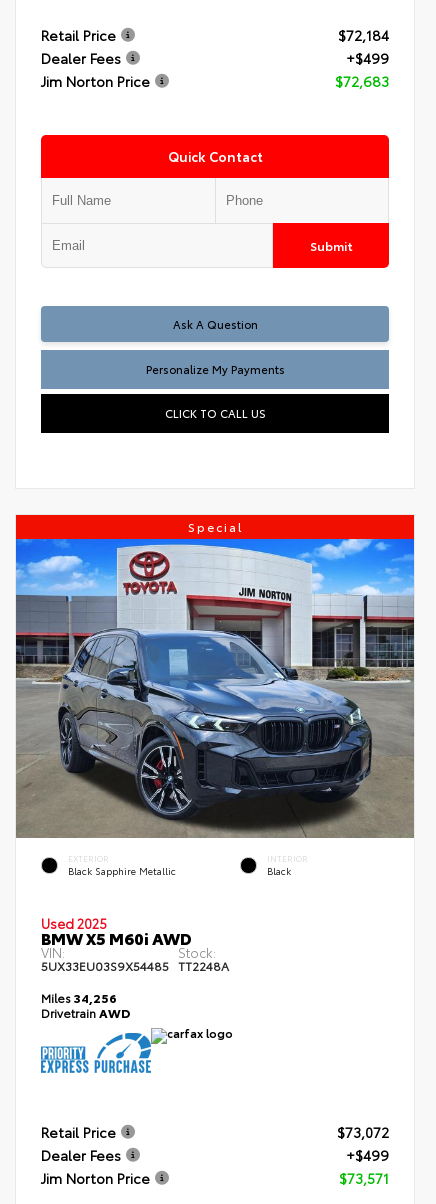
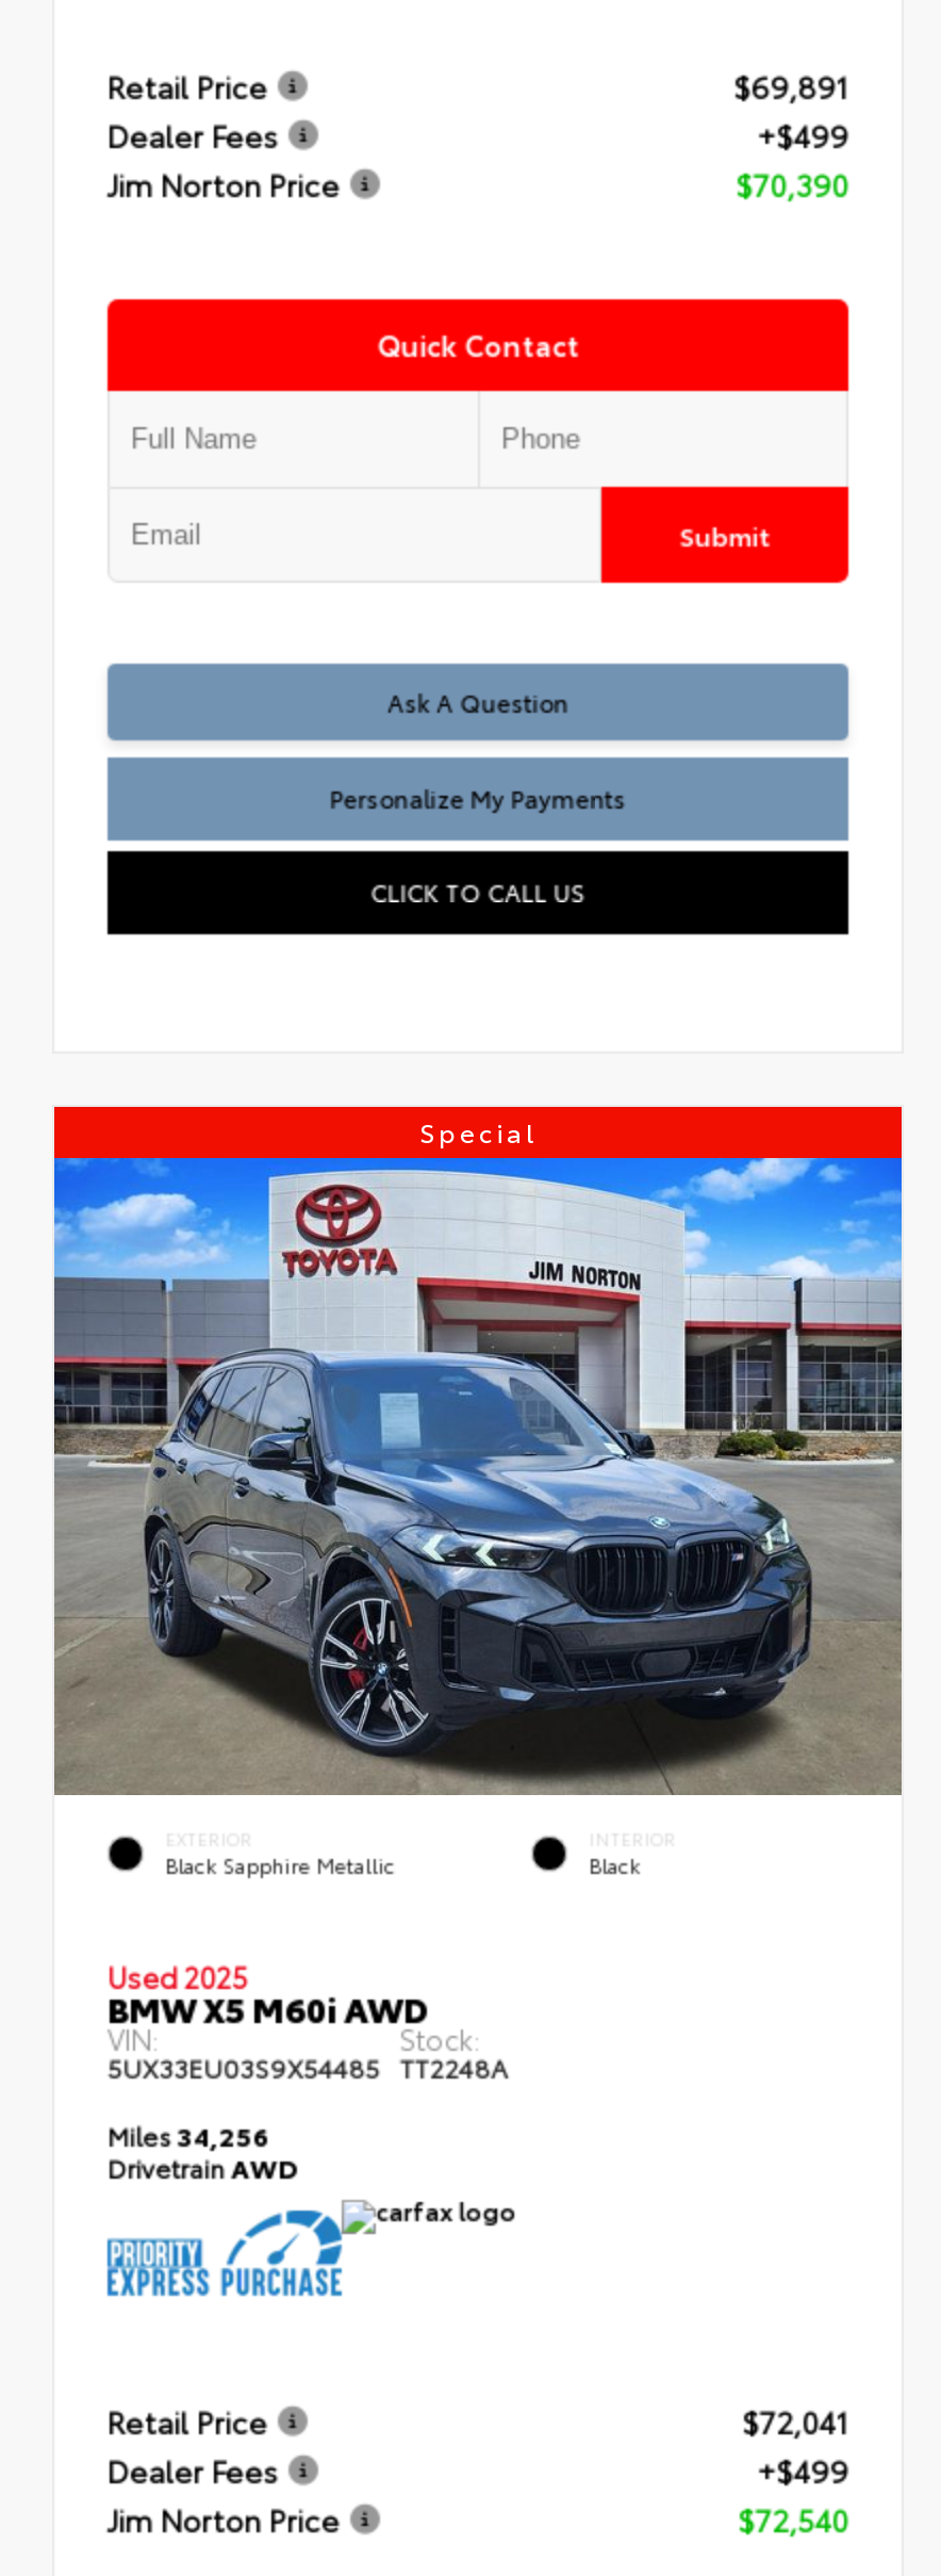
[338,25,389,45] $72,184 -> [733,63,848,106] $69,891
[335,71,389,91] $72,683 -> [736,161,848,204] $70,390
[337,1121,389,1141] $73,072 -> [742,2400,848,2442] $72,041
[339,1167,389,1187] $73,571 -> [738,2498,848,2540] $72,540

